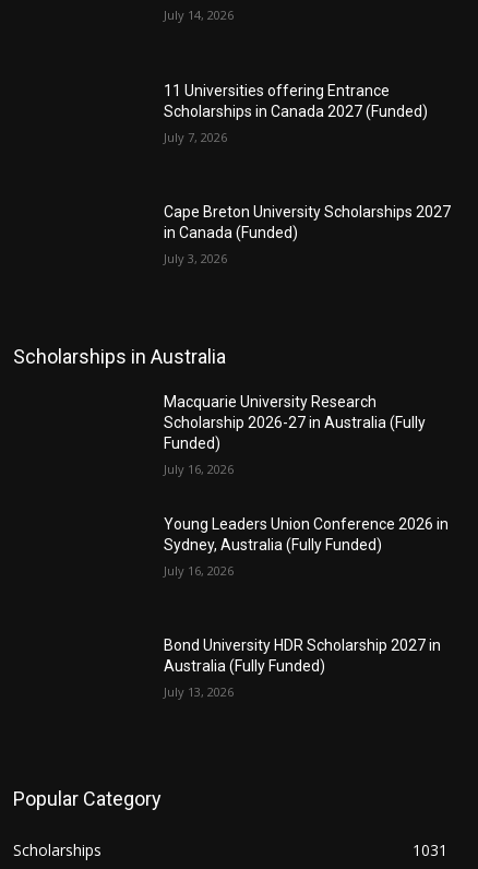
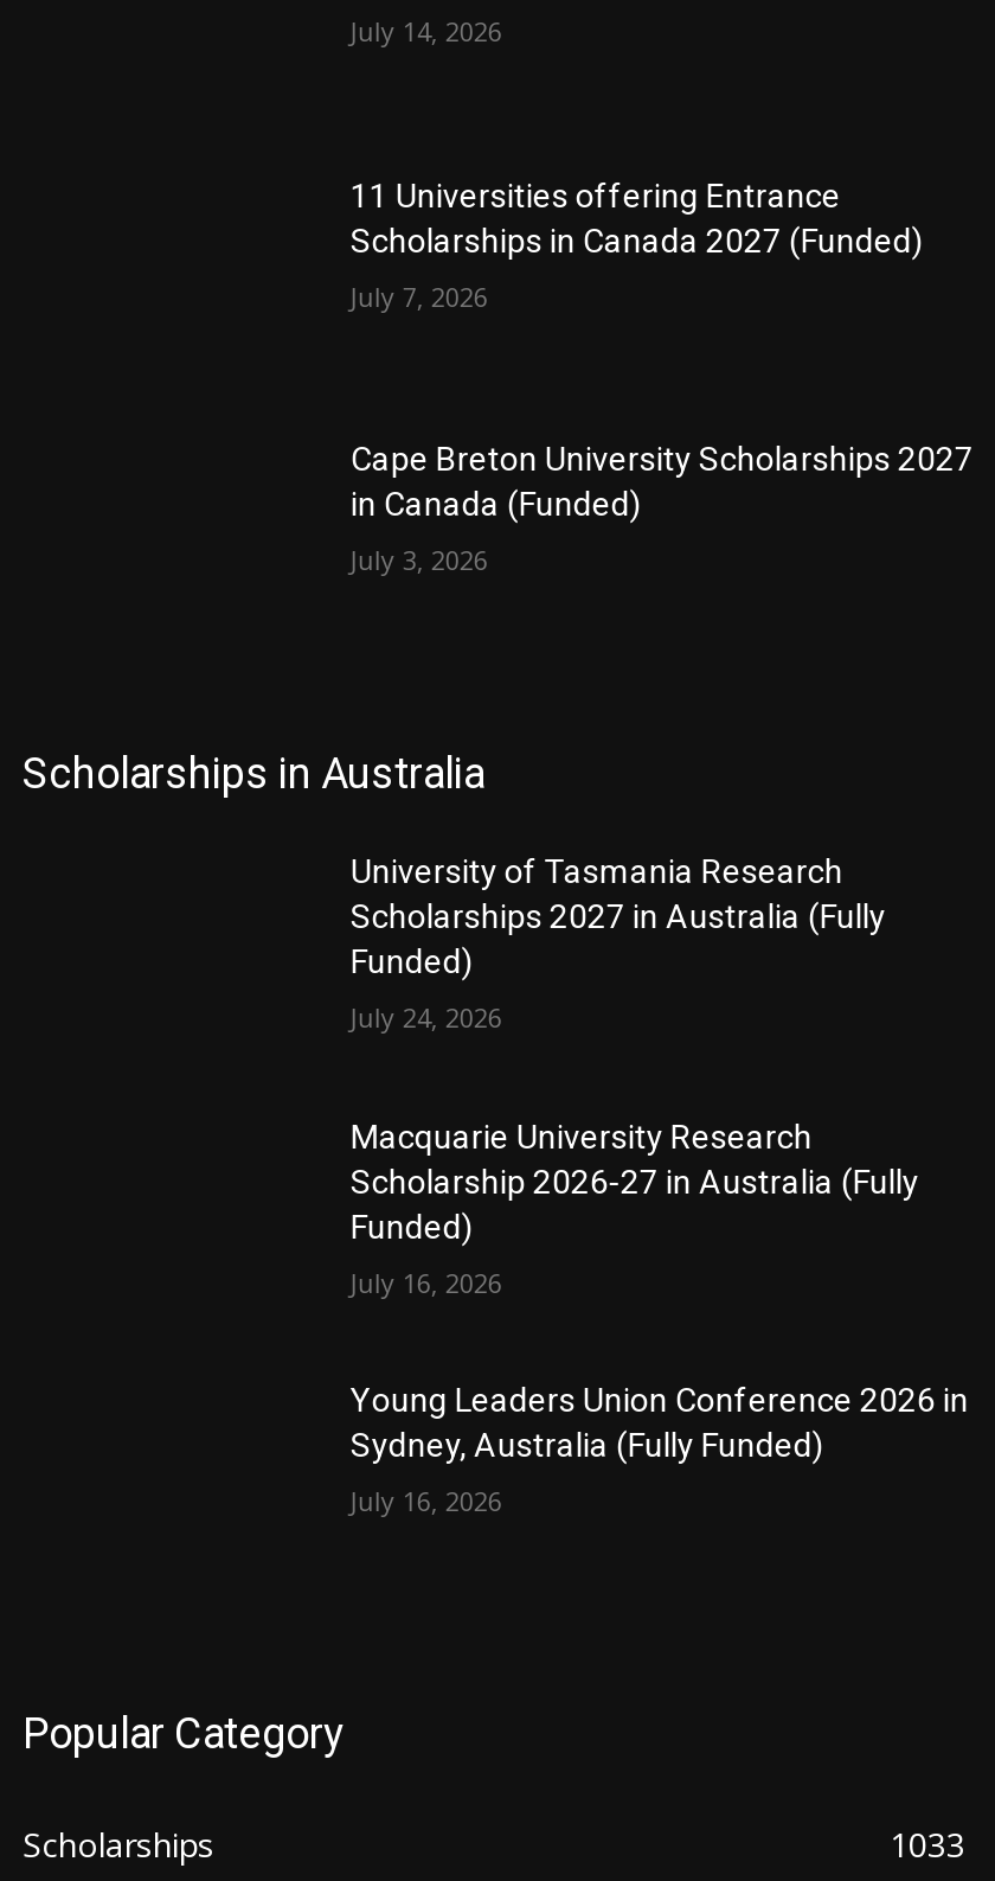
none -> [350,852,886,1035] University of Tasmania Research | Scholarships 2027 in Australia (Fully | Funded) | July 24, 2026
moved [164,393,449,578] -> [350,1117,969,1519]: Macquarie University Research | Scholarship 2026-27 in Australia (Fully | Funded) | July 16, 2026 | Young Leaders Union Conference 2026 in | Sydney, Australia (Fully Funded) | July 16, 2026
[164,637,441,700] Bond University HDR Scholarship 2027 in | Australia (Fully Funded) | July 13, 2026 -> none
[413,840,447,860] 1031 -> [890,1822,965,1867] 1033

